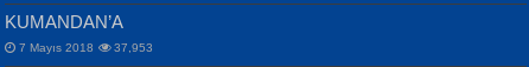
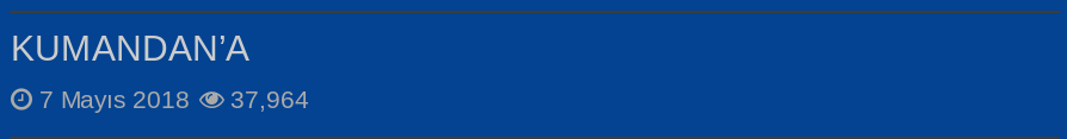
[20,41,154,54] 7 Mayıs 2018 37,953 -> [39,87,309,113] 7 Mayıs 2018 37,964

